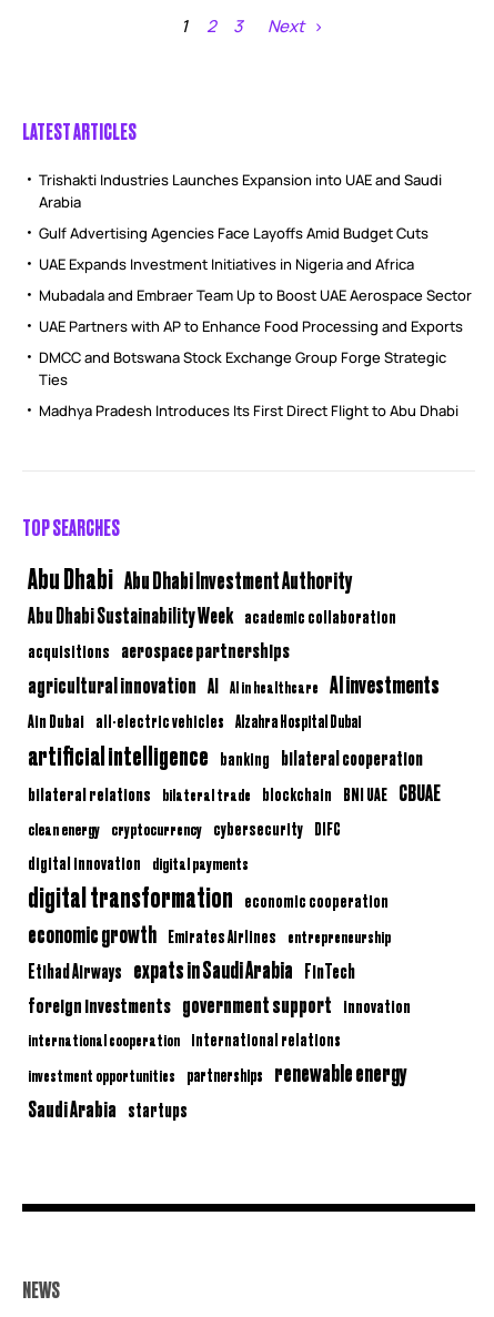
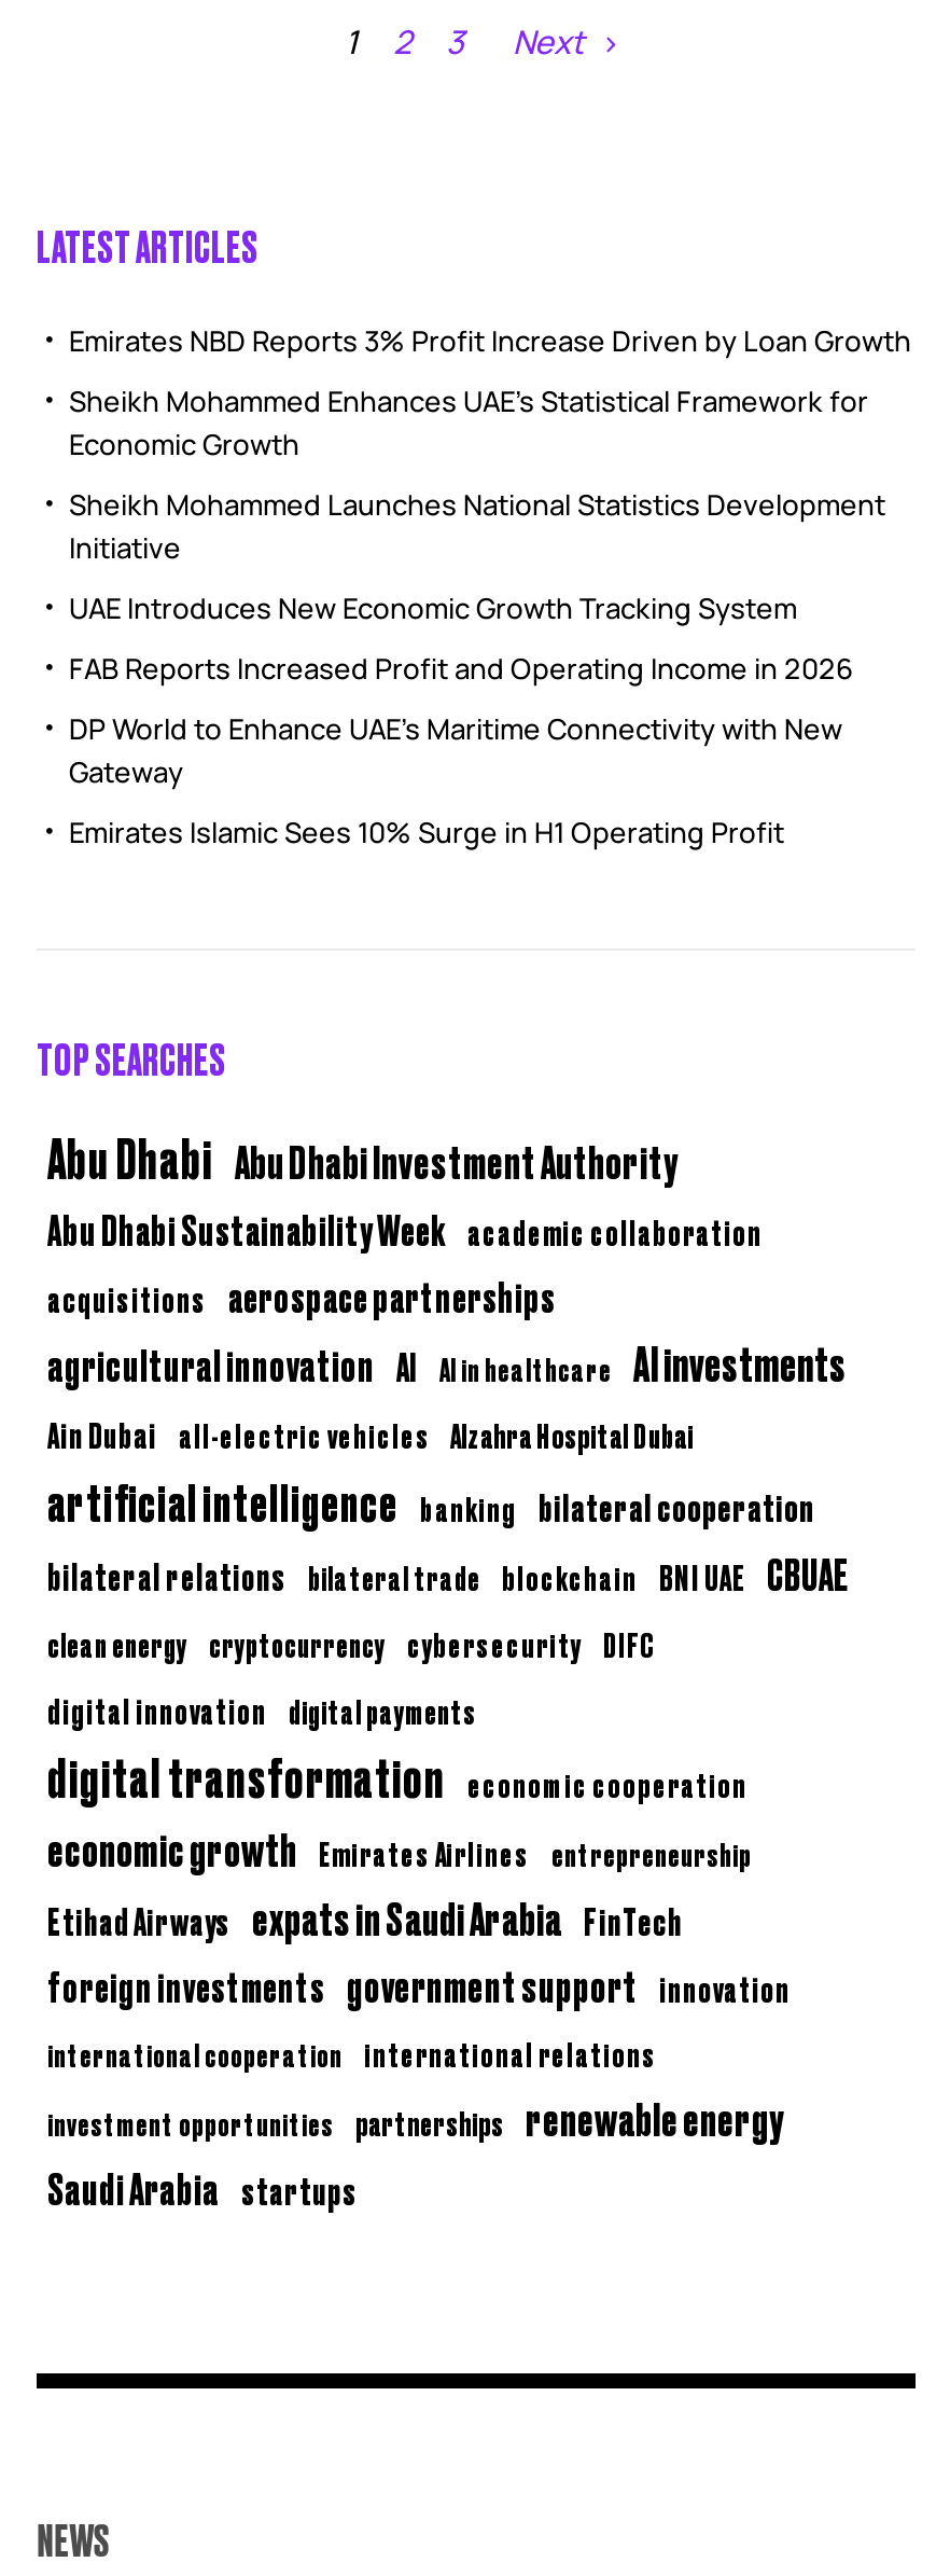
[39,170,442,212] Trishakti Industries Launches Expansion into UAE and Saudi | Arabia -> [69,321,911,360] Emirates NBD Reports 3% Profit Increase Driven by Loan Growth
[39,223,429,243] Gulf Advertising Agencies Face Layoffs Amid Budget Cuts -> [69,382,868,464] Sheikh Mohammed Enhances UAE’s Statistical Framework for | Economic Growth
[39,254,414,274] UAE Expands Investment Initiatives in Nigeria and Africa -> [69,485,885,567] Sheikh Mohammed Launches National Statistics Development | Initiative
[39,285,472,305] Mubadala and Embraer Team Up to Boost UAE Aerospace Sector -> [69,589,797,628] UAE Introduces New Economic Growth Tracking System
[39,316,463,336] UAE Partners with AP to Enhance Food Processing and Exports -> [69,649,853,688] FAB Reports Increased Profit and Operating Income in 2026
[39,347,446,390] DMCC and Botswana Stock Exchange Group Forge Strategic | Ties -> [69,709,842,791] DP World to Enhance UAE’s Maritime Connectivity with New | Gateway
[39,401,458,421] Madhya Pradesh Introduces Its First Direct Flight to Abu Dhabi -> [69,813,784,852] Emirates Islamic Sees 10% Surge in H1 Operating Profit

